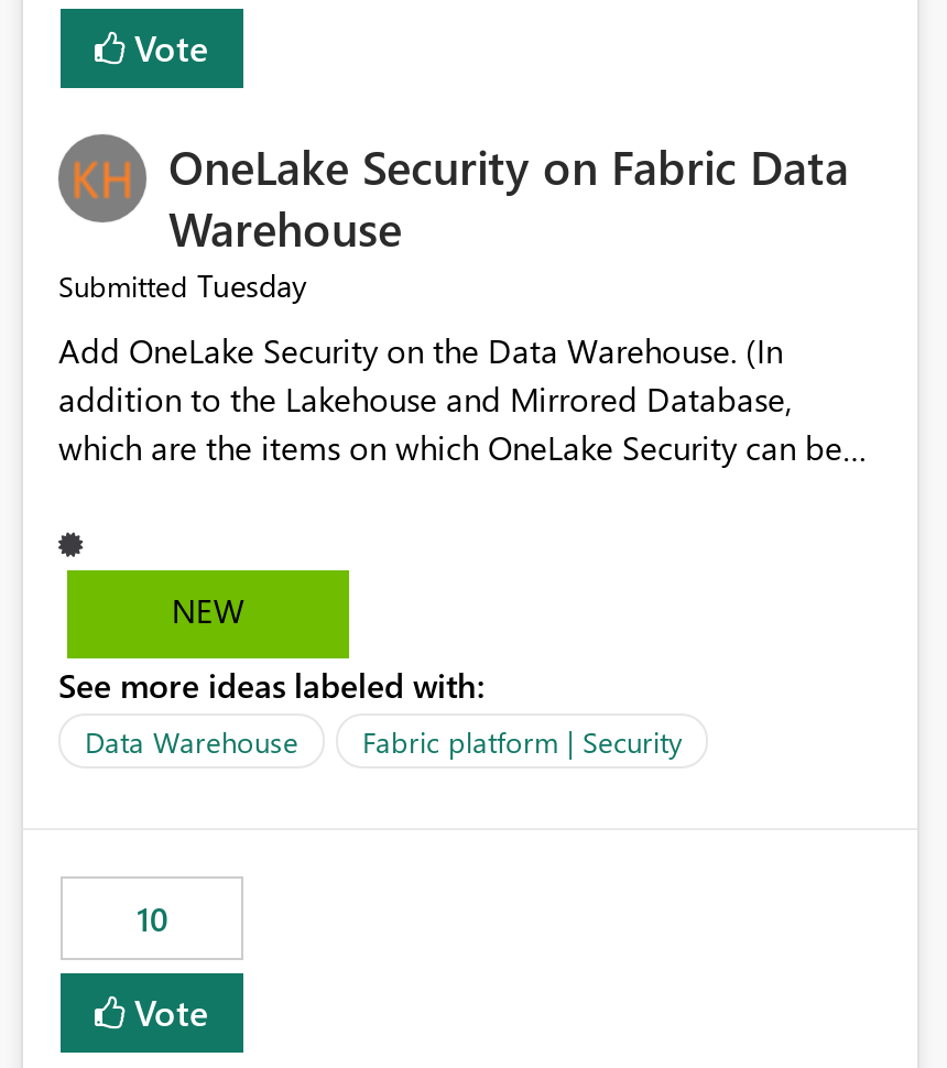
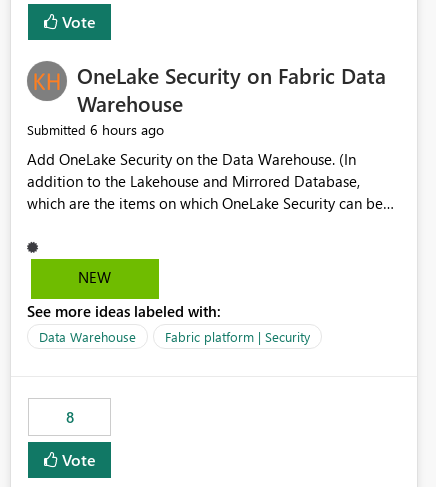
[58,265,307,307] Submitted Tuesday -> [27,120,164,139] Submitted 6 hours ago
[137,897,167,941] 10 -> [65,407,73,427] 8

